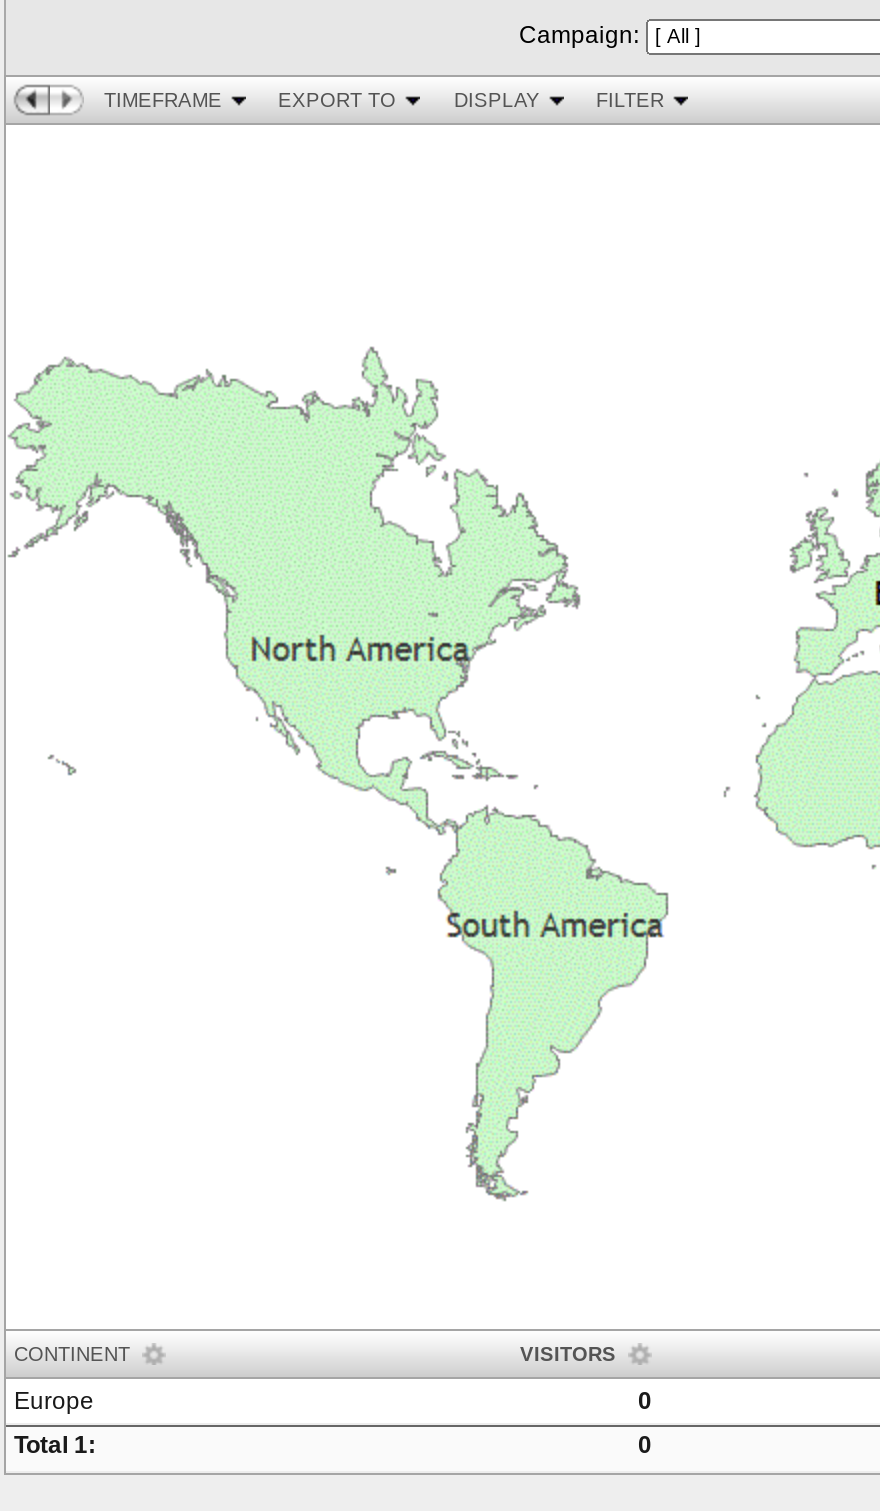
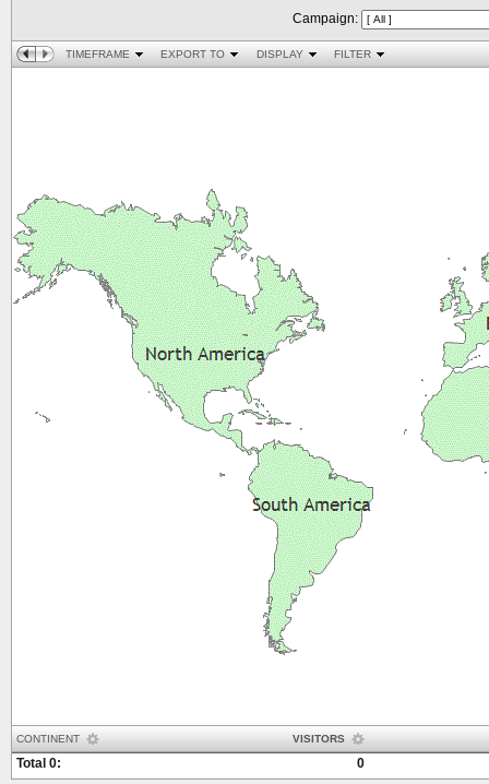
[14,1387,652,1459] Europe | 0 | Total 1: -> [16,756,61,771] Total 0:

